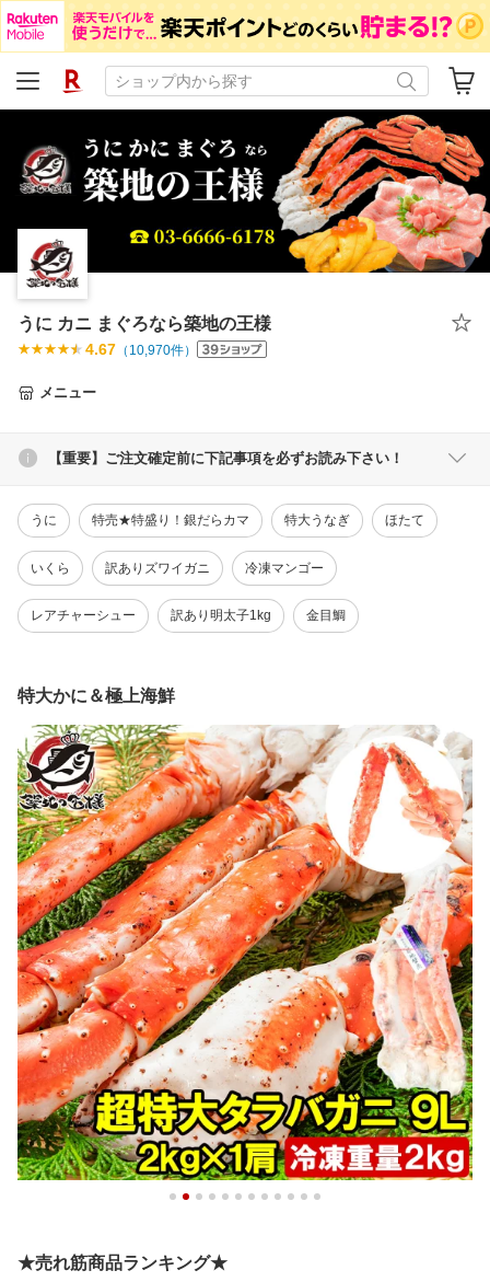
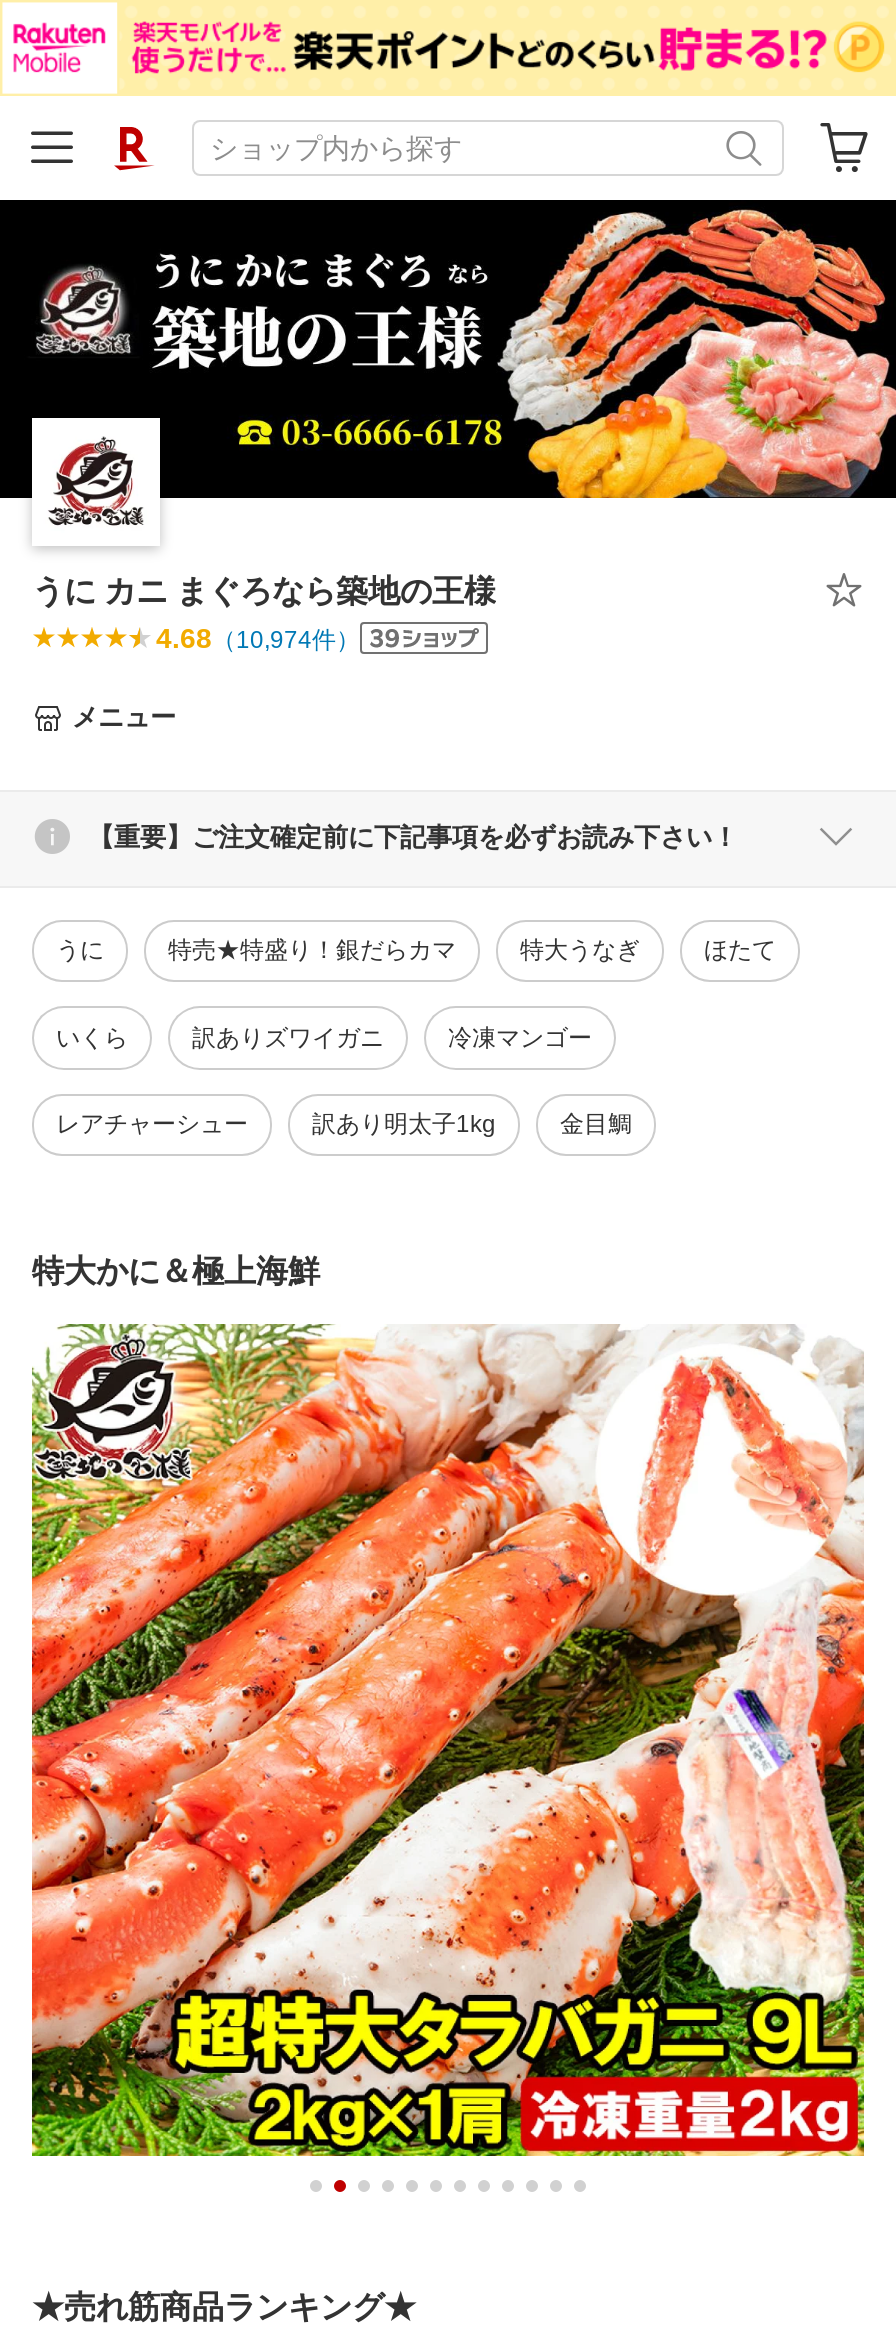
[85,341,197,358] 4.67（10,970件） -> [156,622,360,654] 4.68（10,974件）

